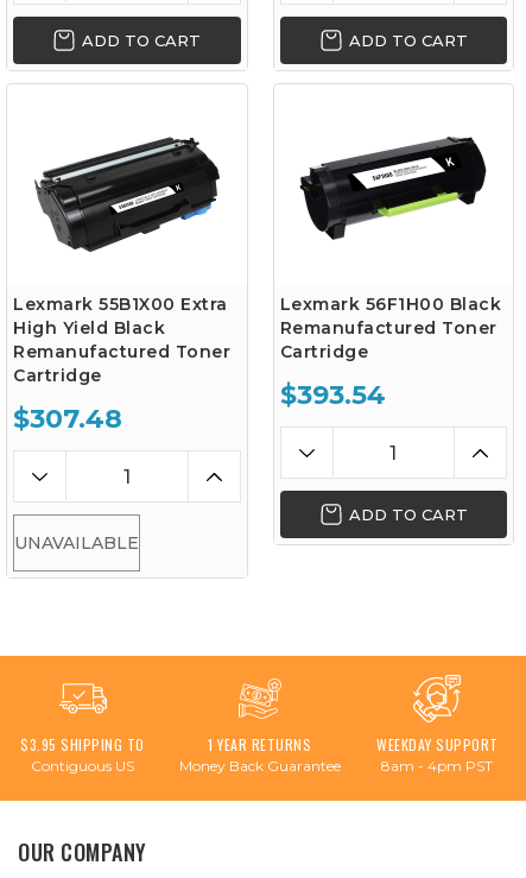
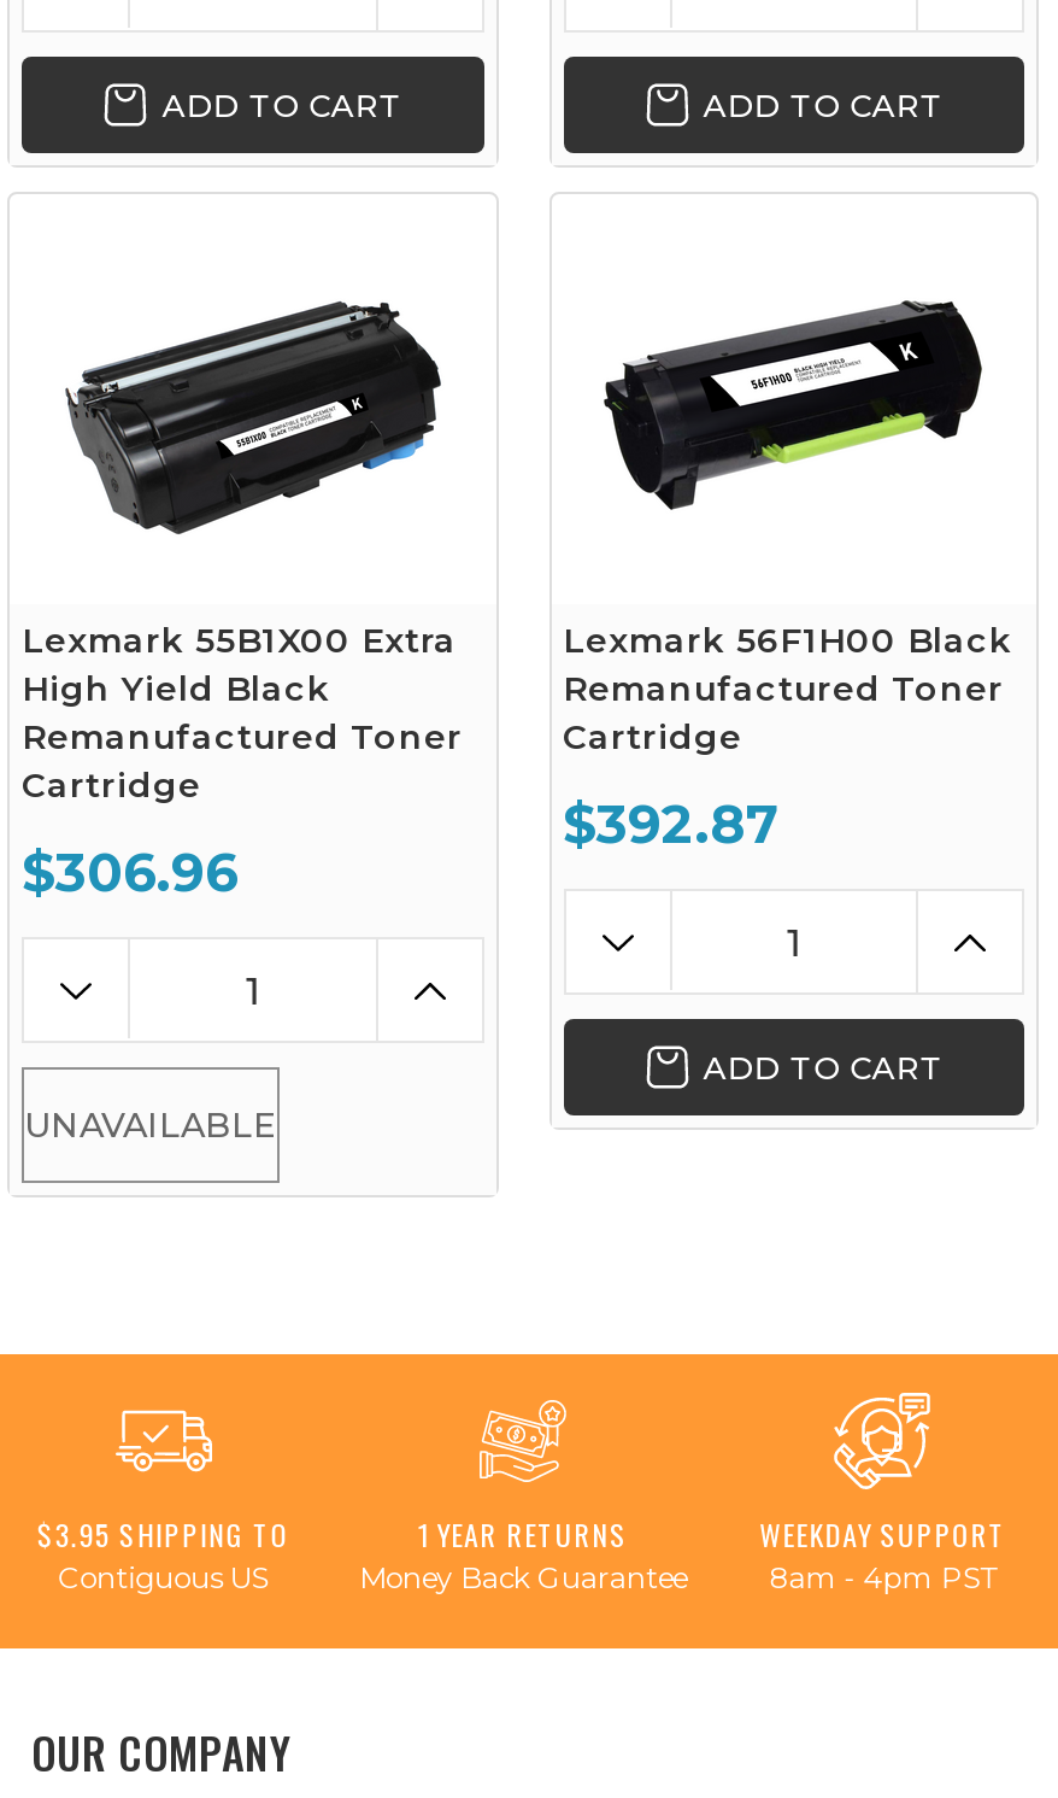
[280,379,385,411] $393.54 -> [563,792,780,857] $392.87
[13,403,122,435] $307.48 -> [22,841,239,906] $306.96

